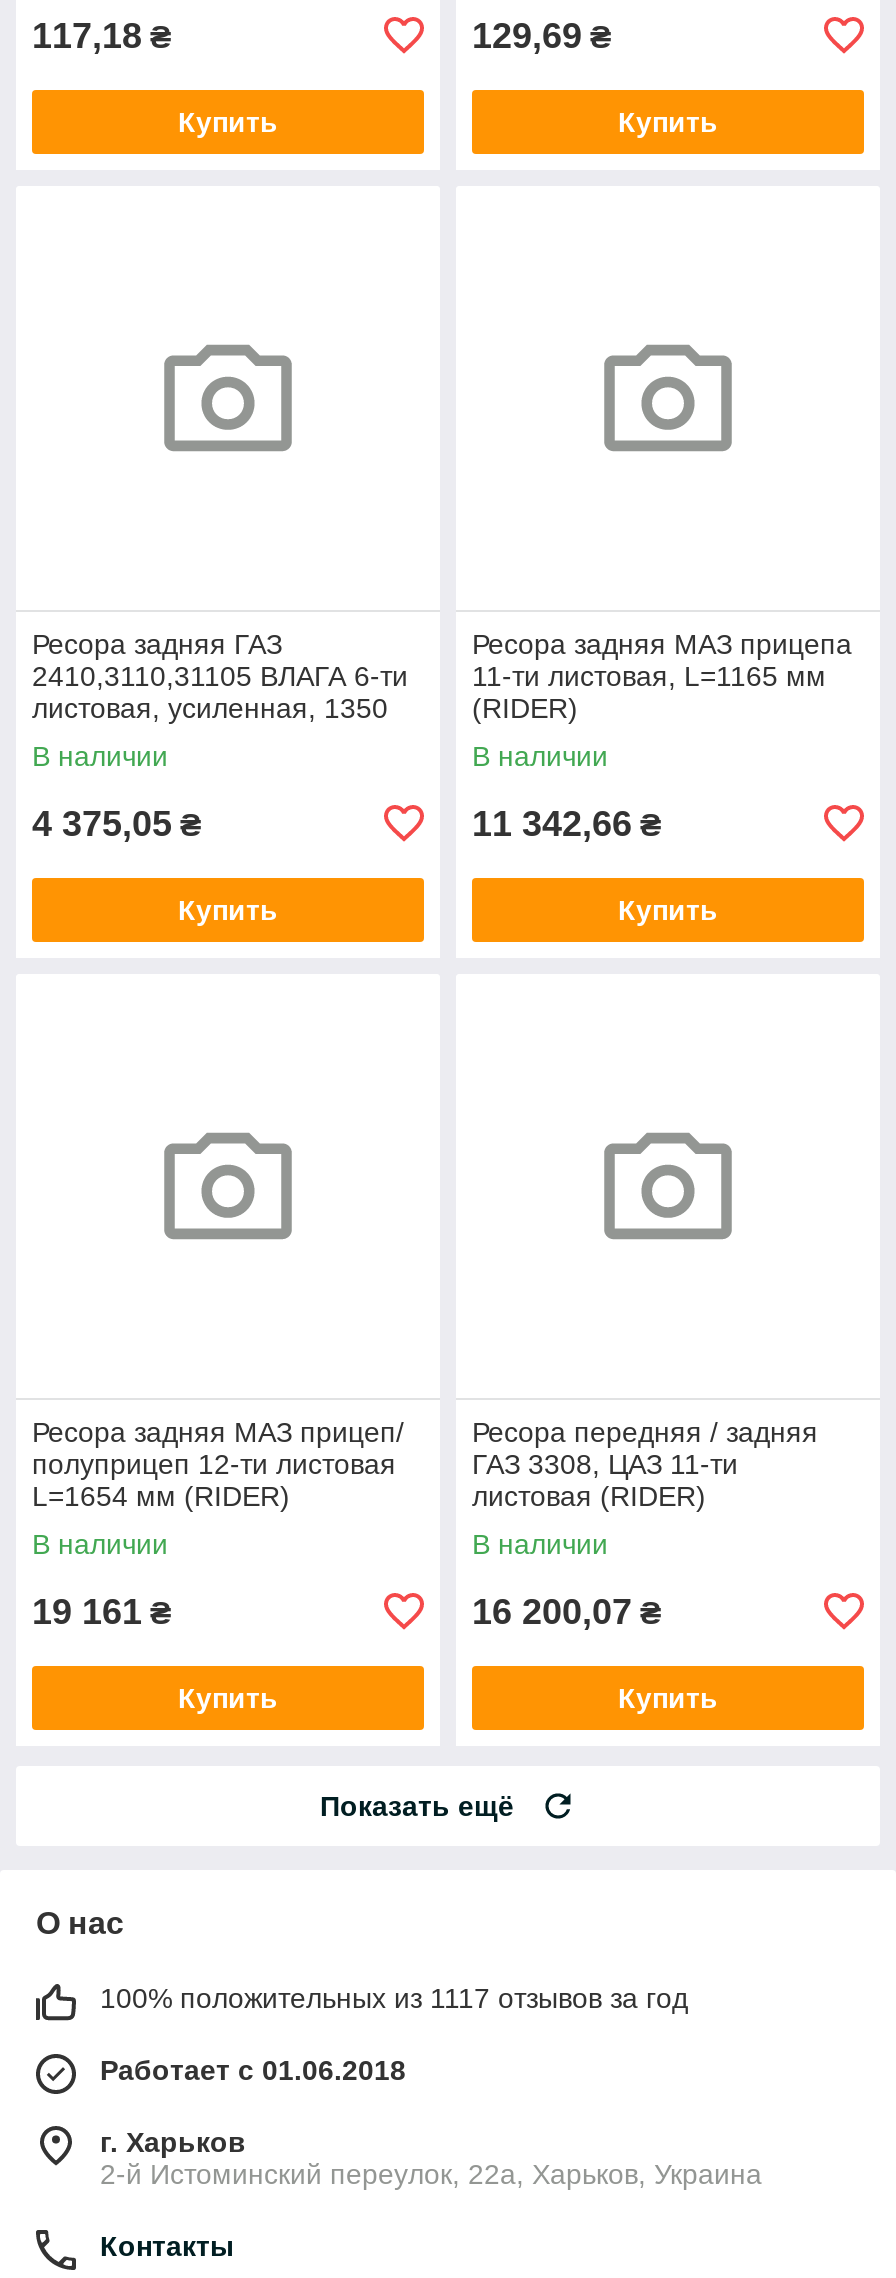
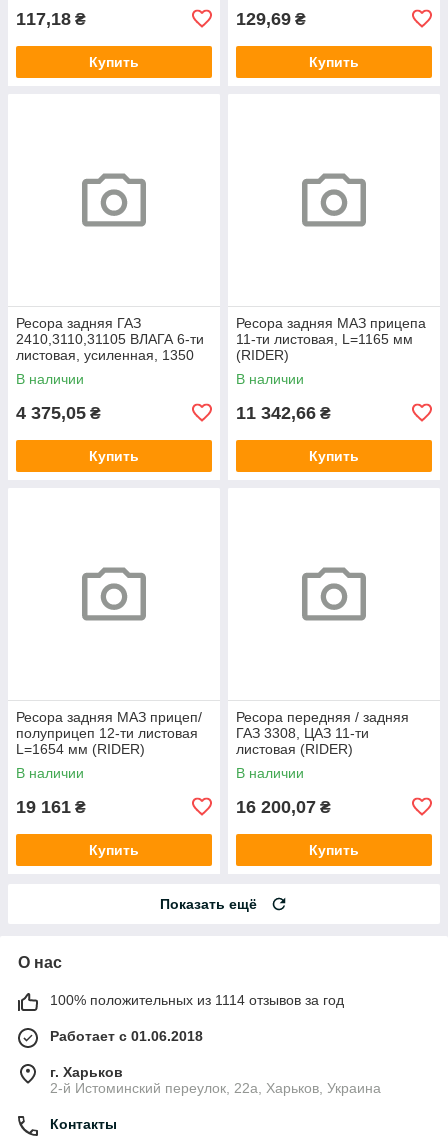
[100,1982,688,2014] 100% положительных из 1117 отзывов за год -> [50,992,344,1008] 100% положительных из 1114 отзывов за год

